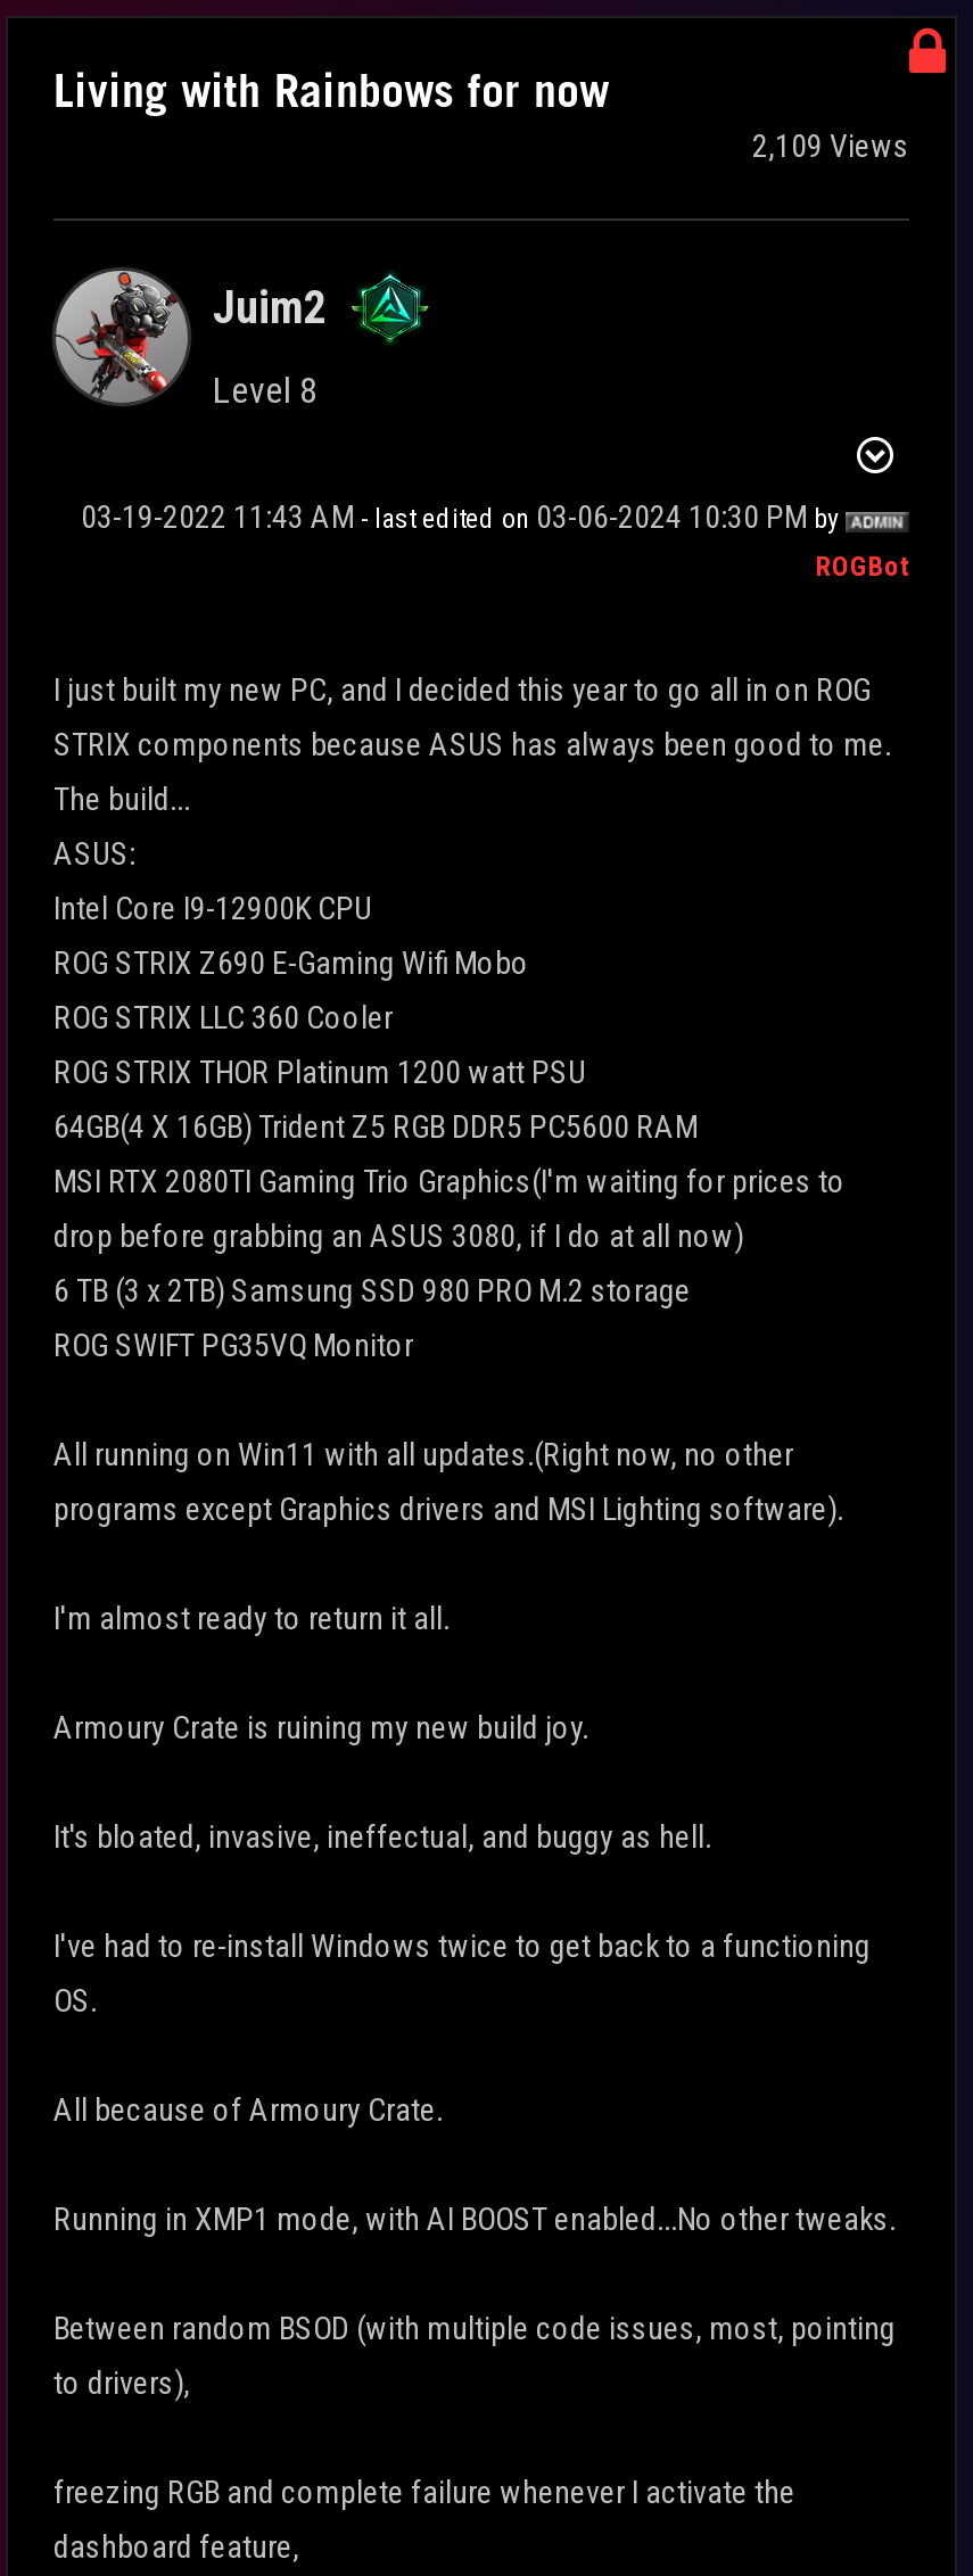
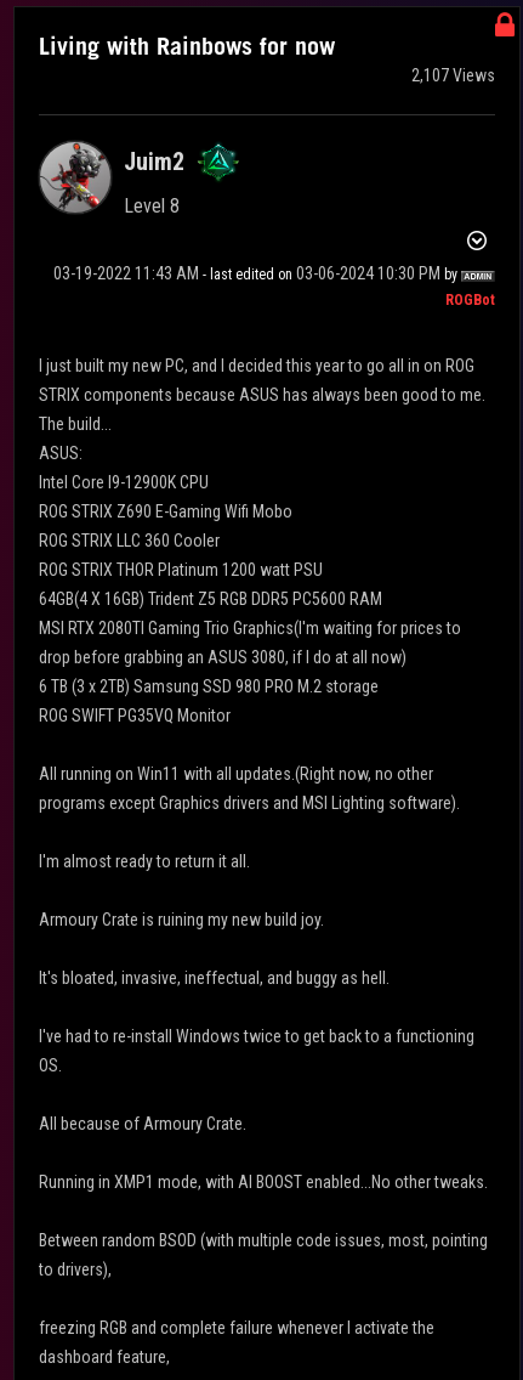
[752,127,909,164] 2,109 Views -> [411,66,495,85] 2,107 Views

